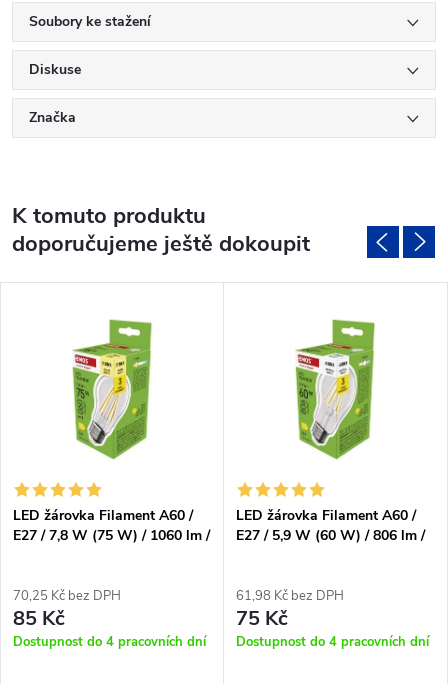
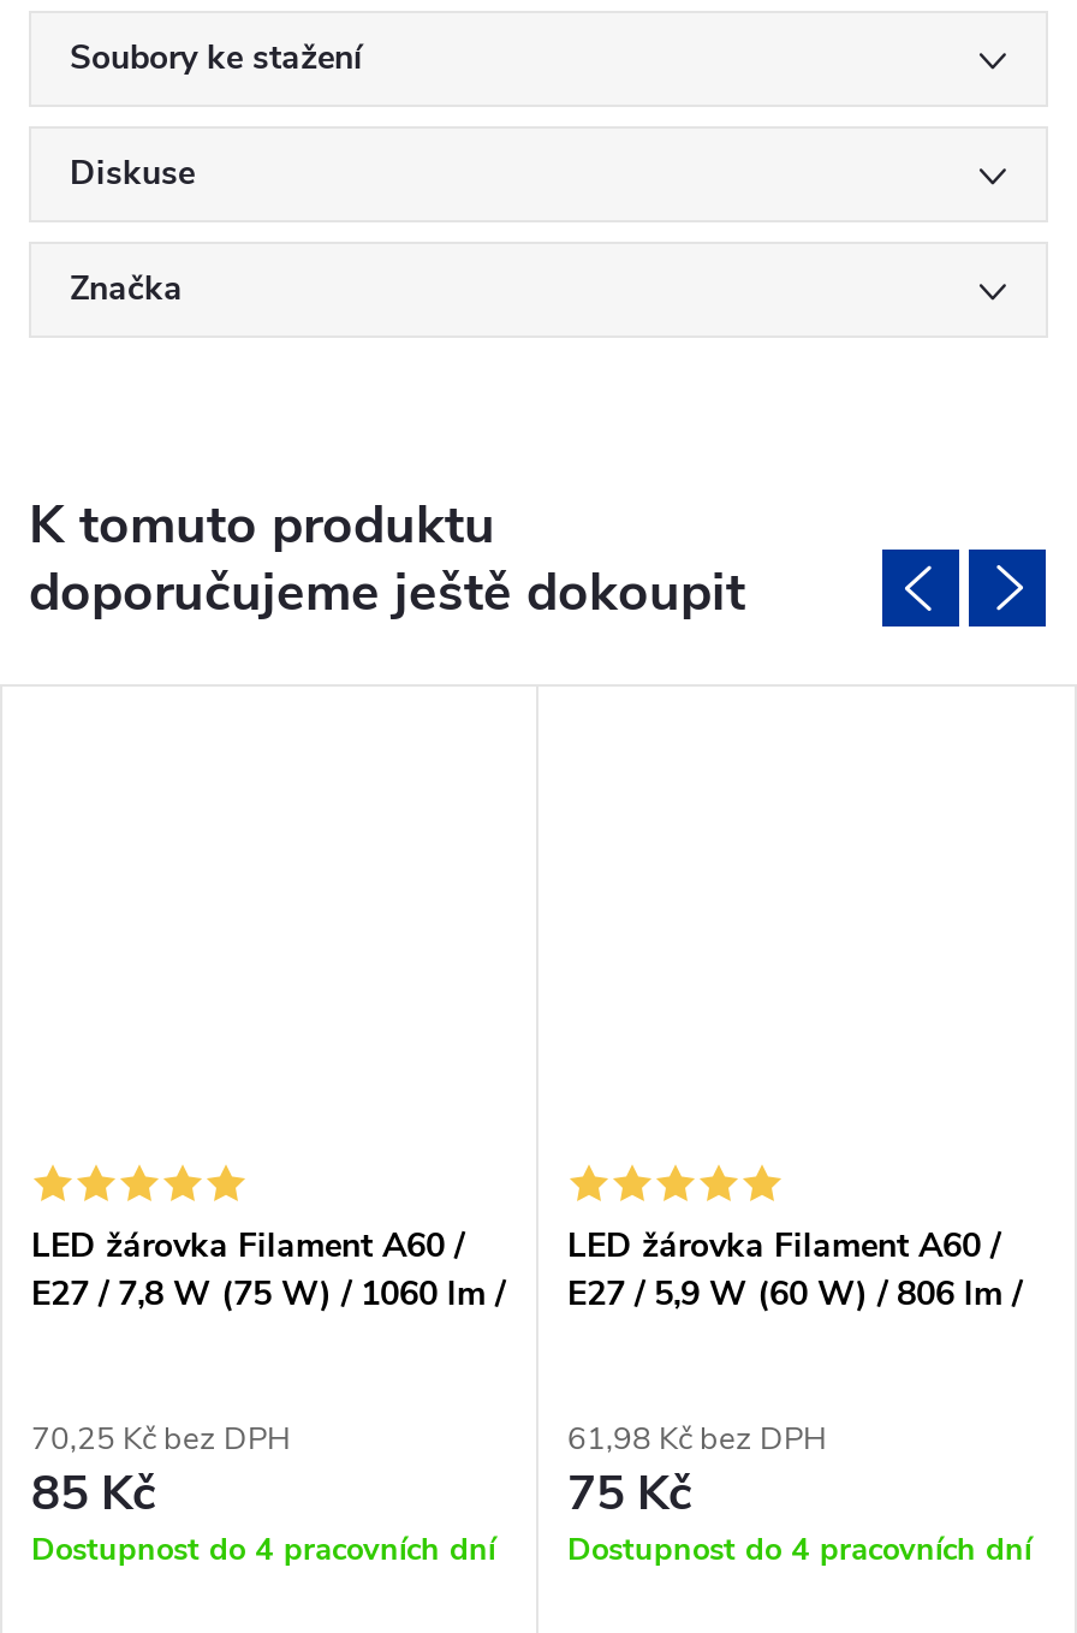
[72,319,153,460] [image] -> none
[295,319,376,460] [image] -> none

